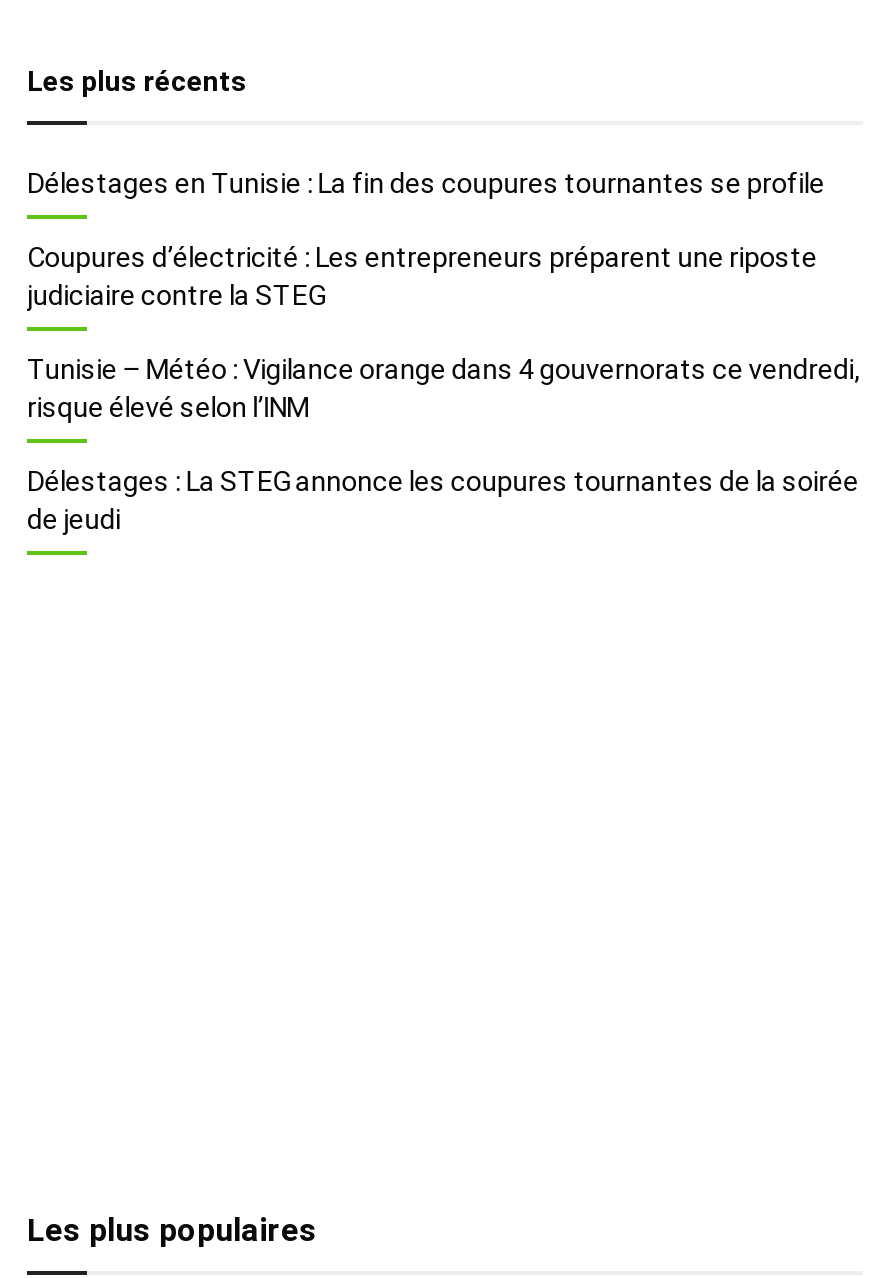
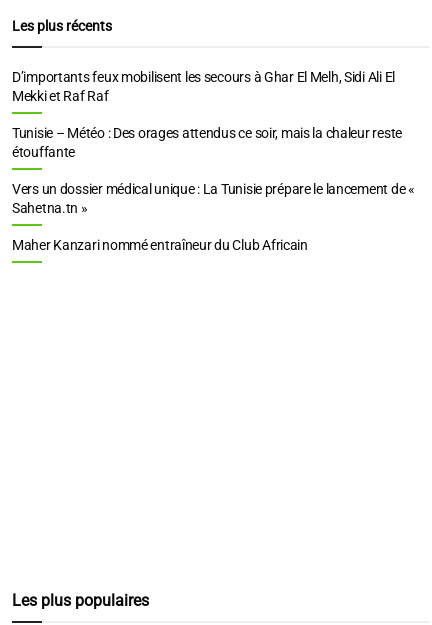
[27,166,825,198] Délestages en Tunisie : La fin des coupures tournantes se profile -> [12,69,395,104] D’importants feux mobilisent les secours à Ghar El Melh, Sidi Ali El | Mekki et Raf Raf
[27,240,817,310] Coupures d’électricité : Les entrepreneurs préparent une riposte | judiciaire contre la STEG -> [12,125,402,160] Tunisie – Météo : Des orages attendus ce soir, mais la chaleur reste | étouffante
[27,352,859,422] Tunisie – Météo : Vigilance orange dans 4 gouvernorats ce vendredi, | risque élevé selon l’INM -> [12,181,415,216] Vers un dossier médical unique : La Tunisie prépare le lancement de « | Sahetna.tn »
[27,464,859,534] Délestages : La STEG annonce les coupures tournantes de la soirée | de jeudi -> [12,237,308,253] Maher Kanzari nommé entraîneur du Club Africain

